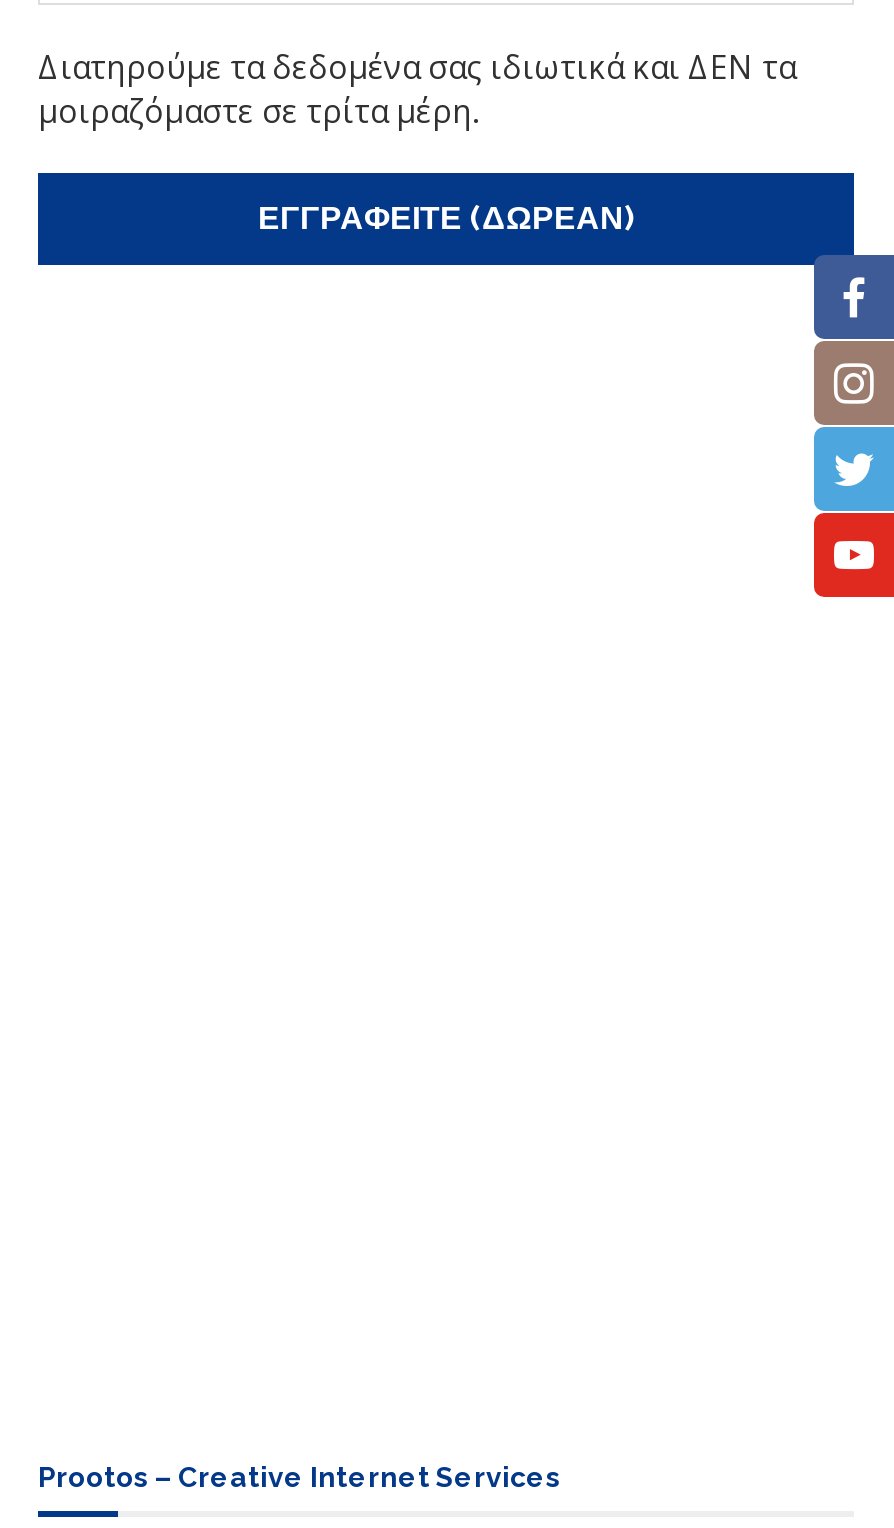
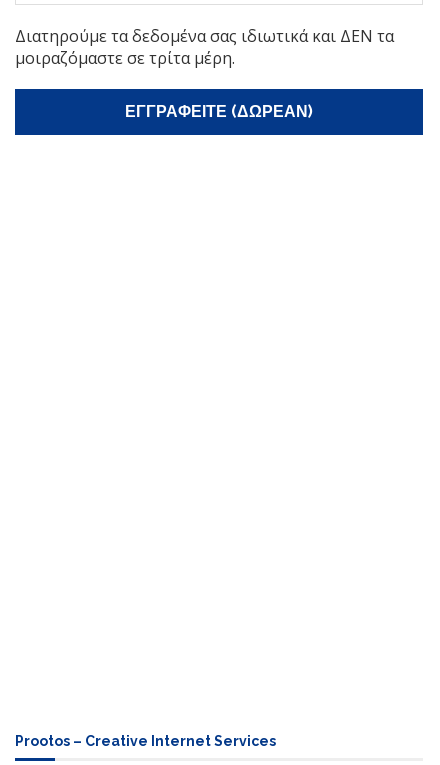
[812,253,888,599] [image] -> none

